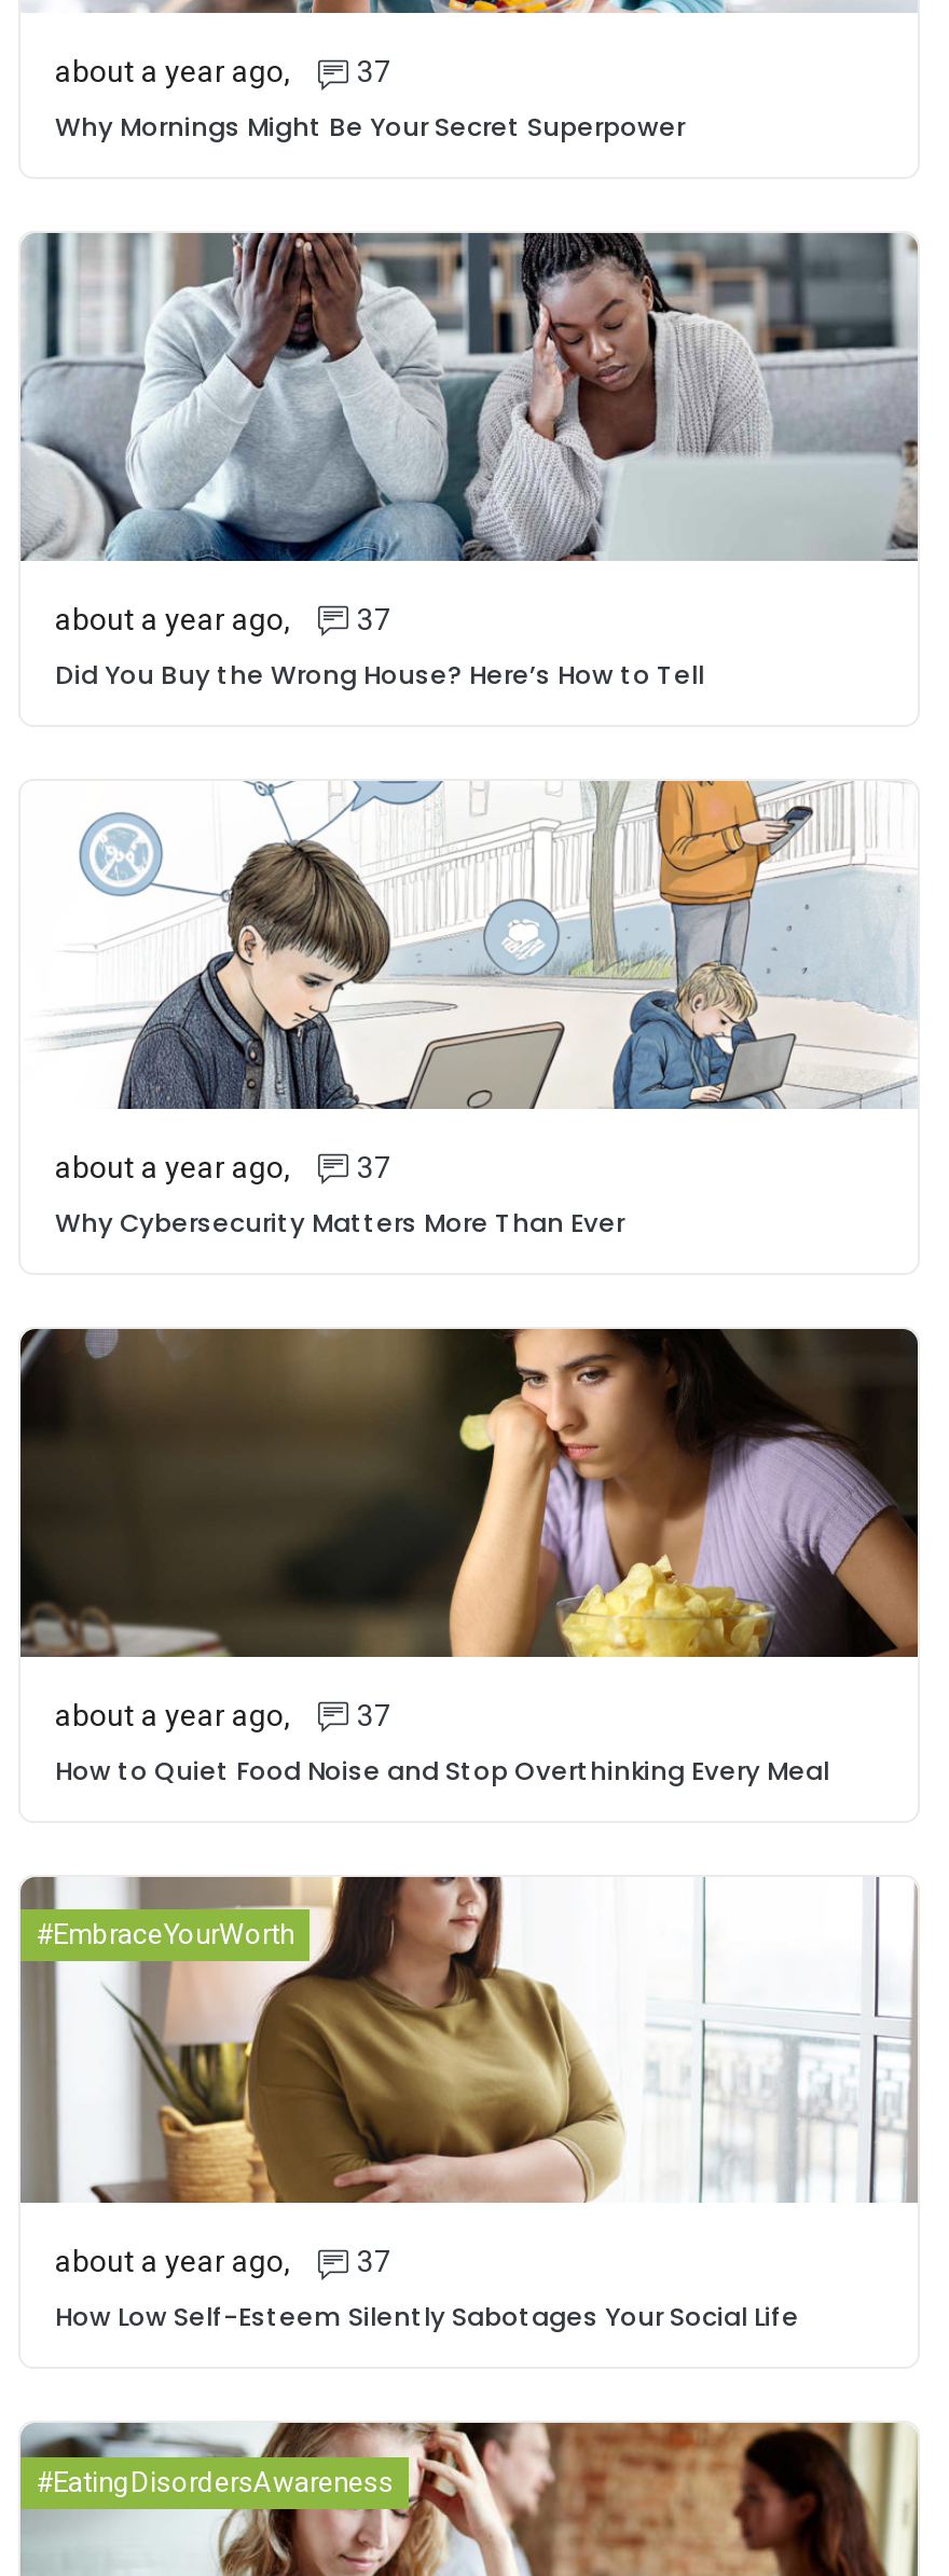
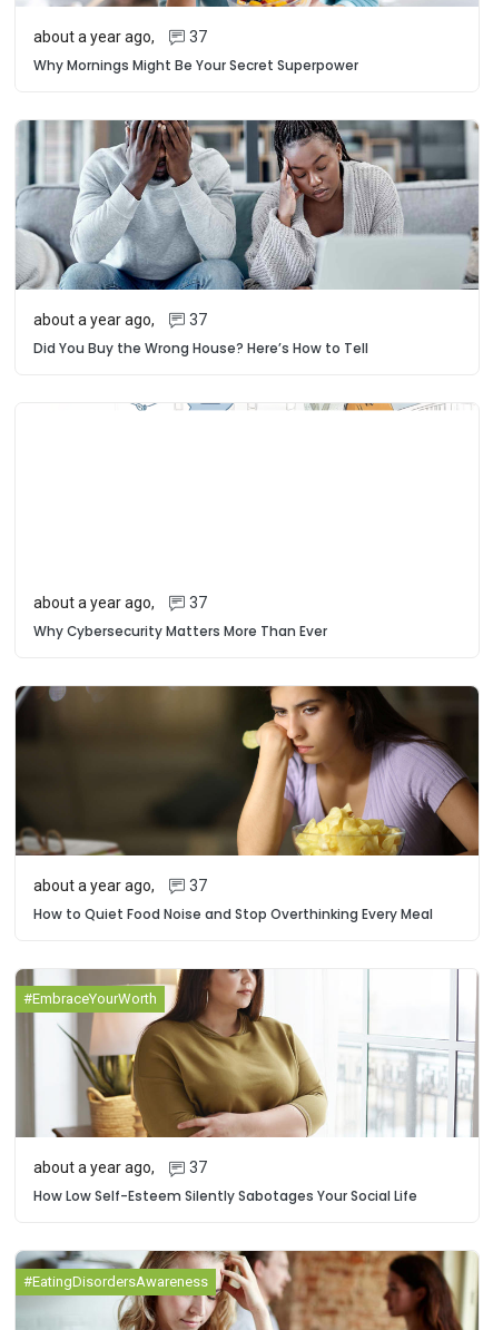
[53,794,918,1111] [image] -> none

